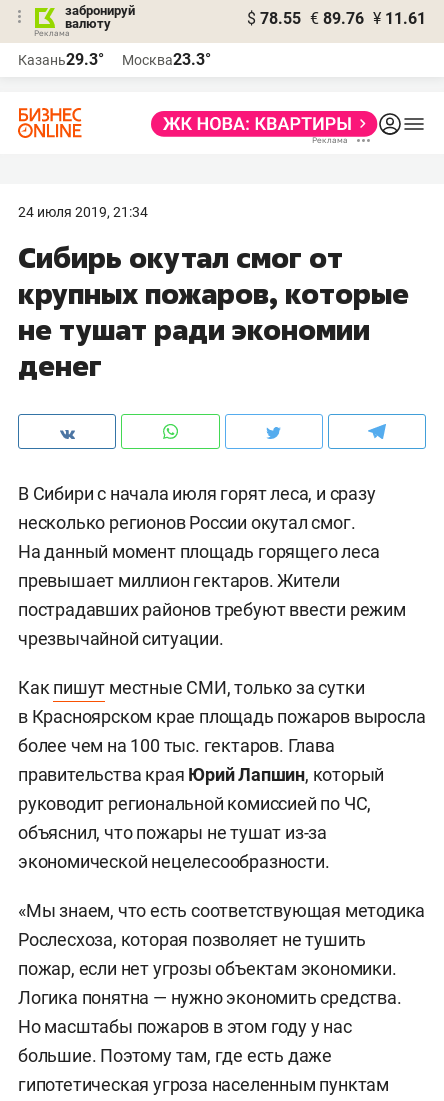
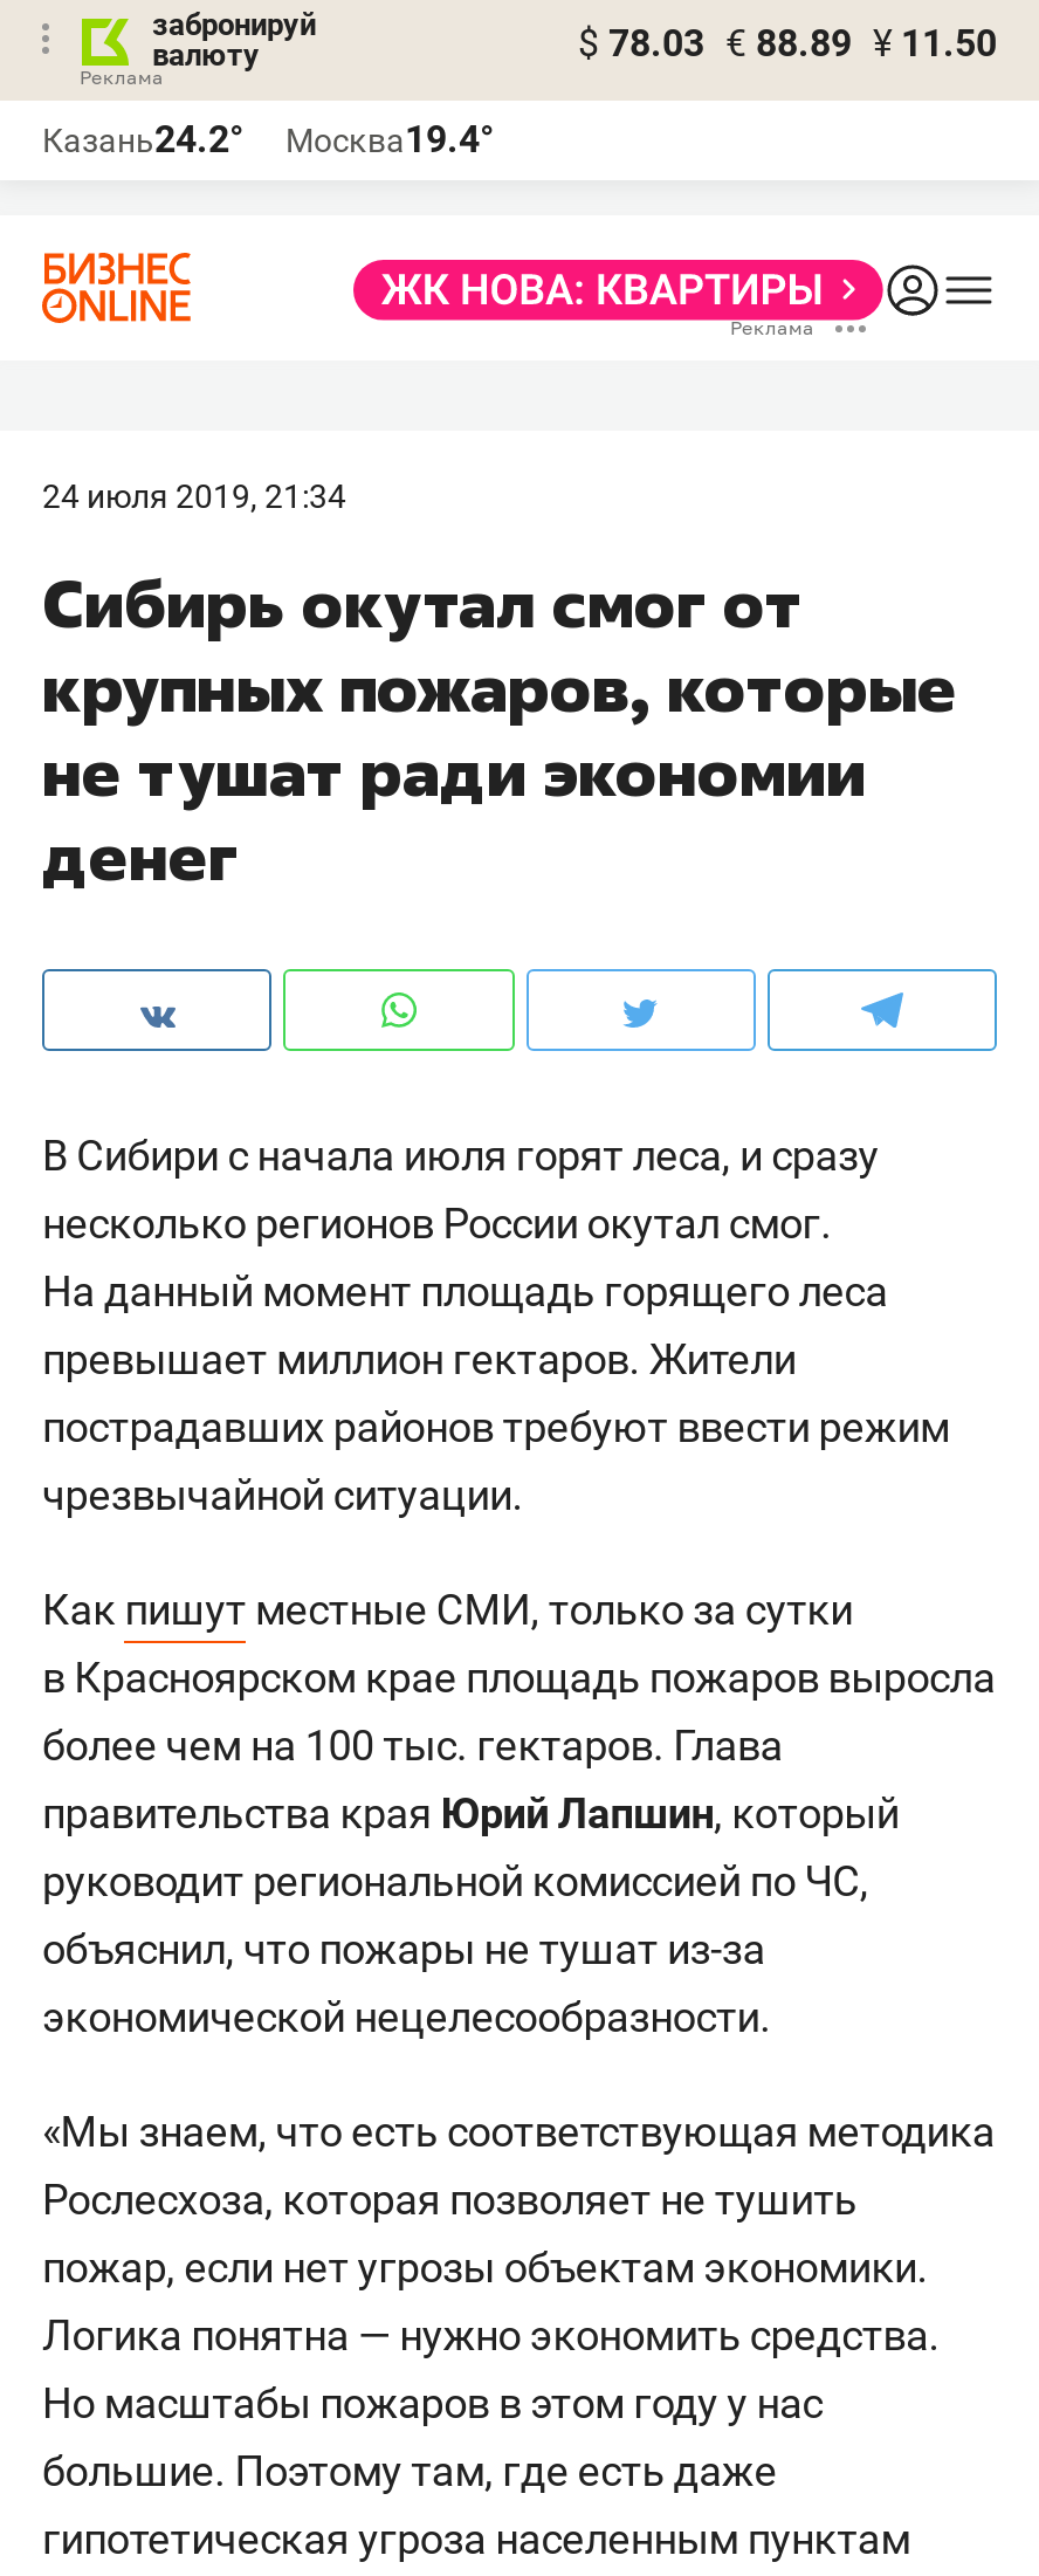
[247,9,426,28] $ 78.55 € 89.76 ¥ 11.61 -> [578,21,997,66] $ 78.03 € 88.89 ¥ 11.50
[18,50,104,69] Казань29.3° -> [42,117,243,162] Казань24.2°
[122,50,211,69] Москва23.3° -> [285,117,494,162] Москва19.4°

